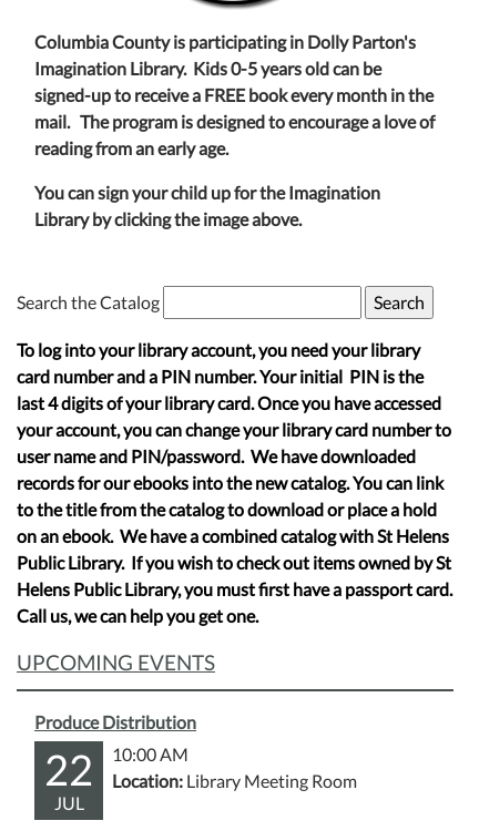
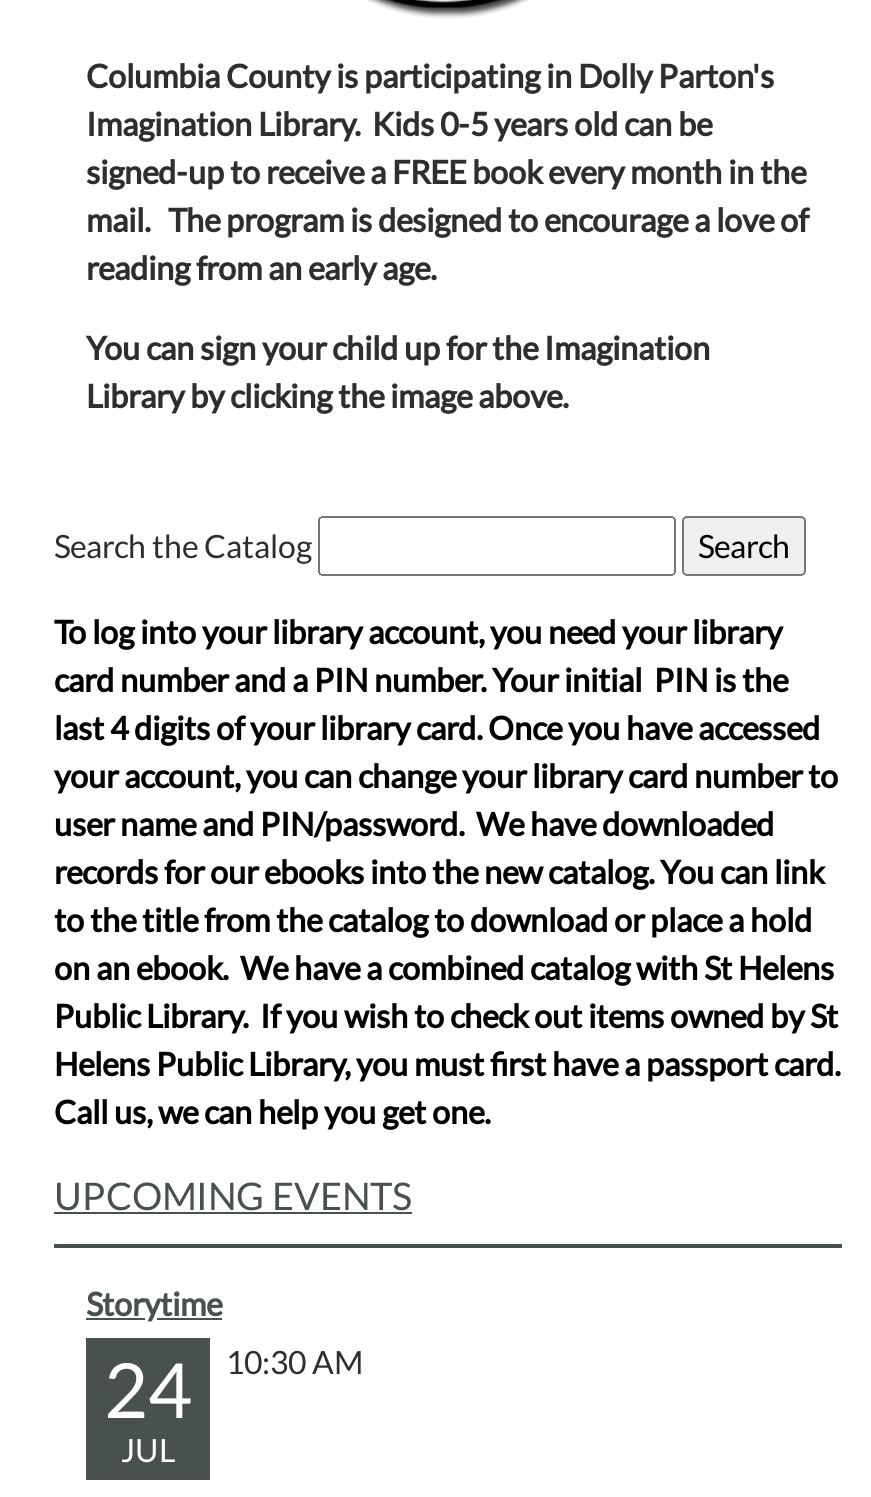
[34,712,196,795] Produce Distribution | 22 -> [86,1285,222,1434] Storytime | 24
[112,744,357,791] 10:00 AM | Location: Library Meeting Room -> [226,1342,364,1380] 10:30 AM

